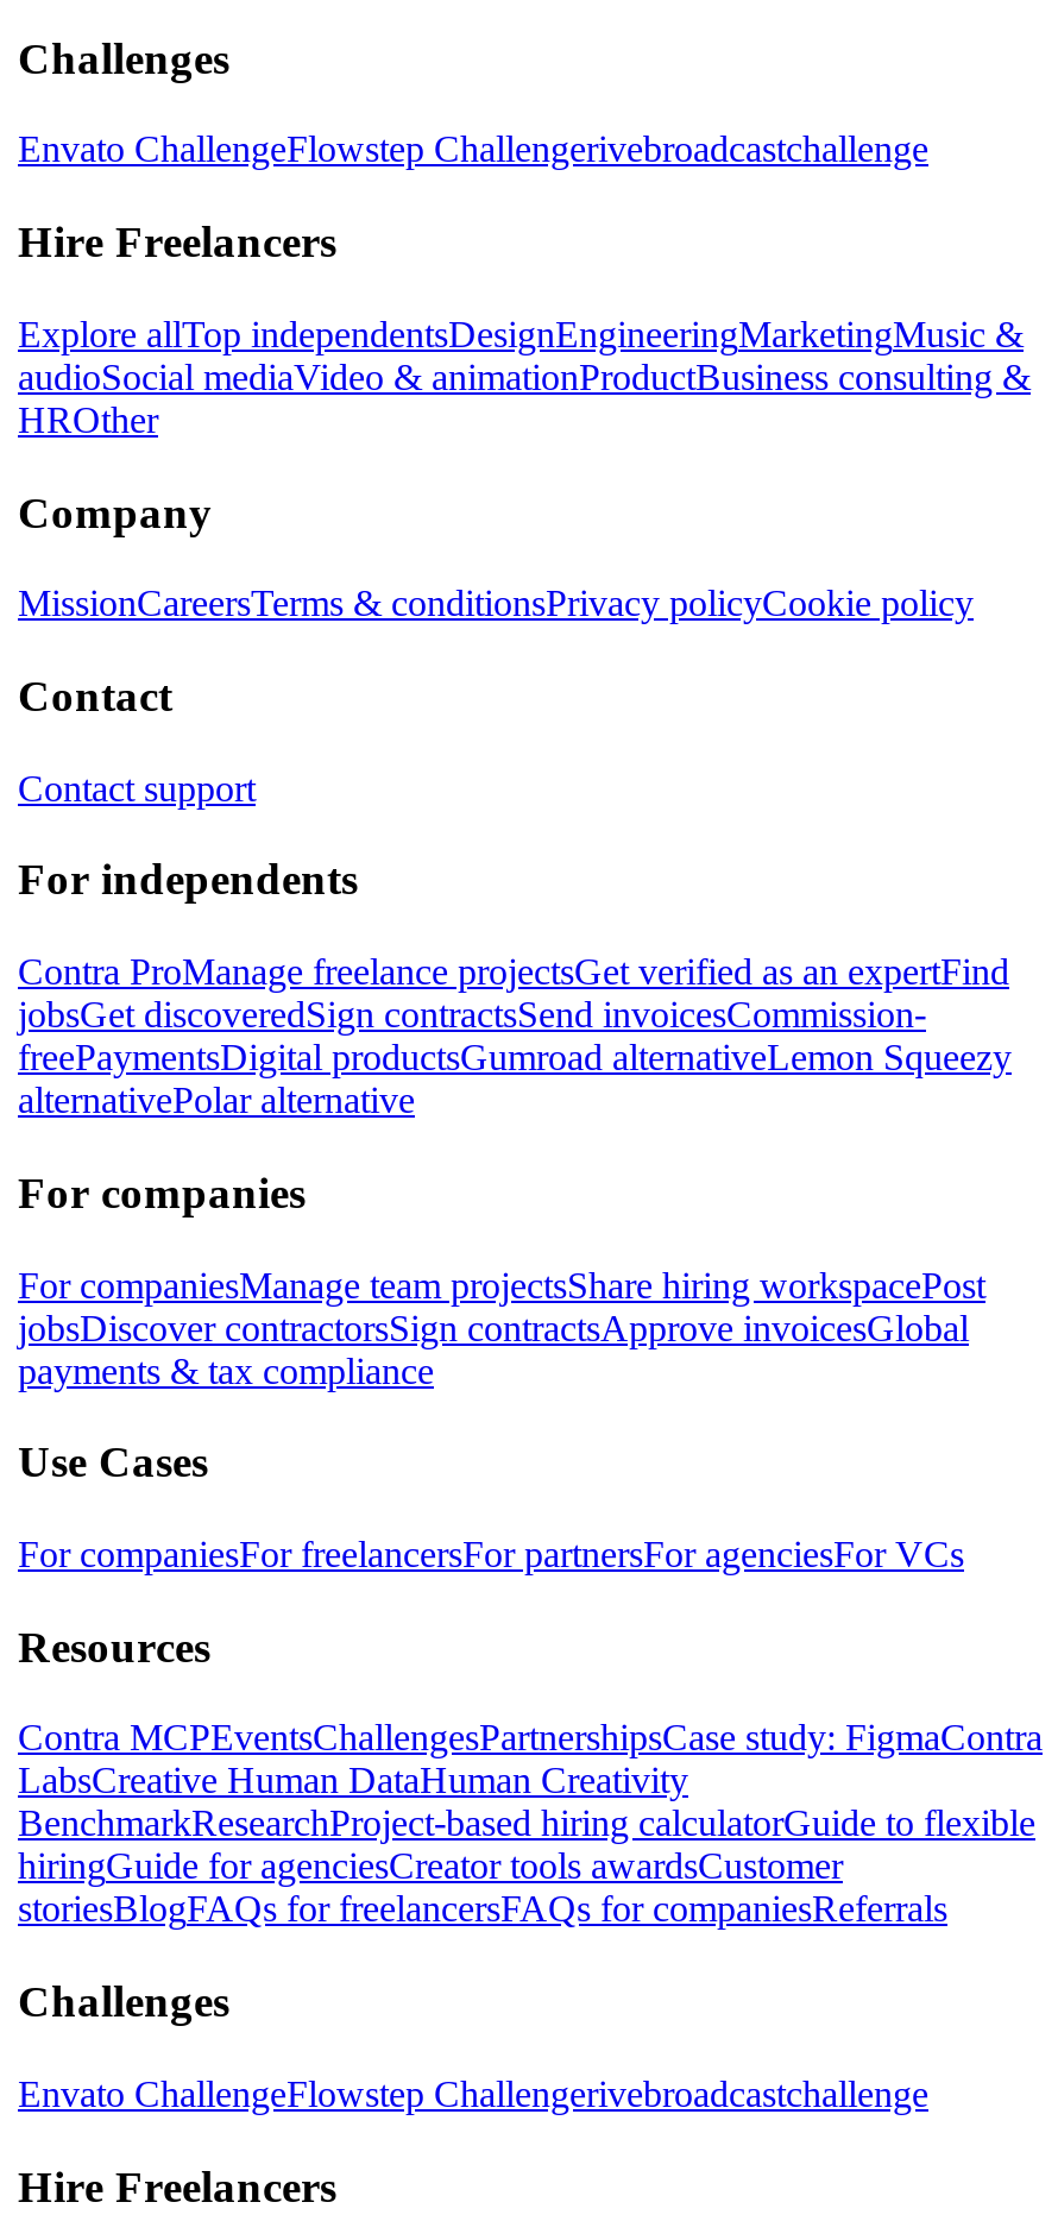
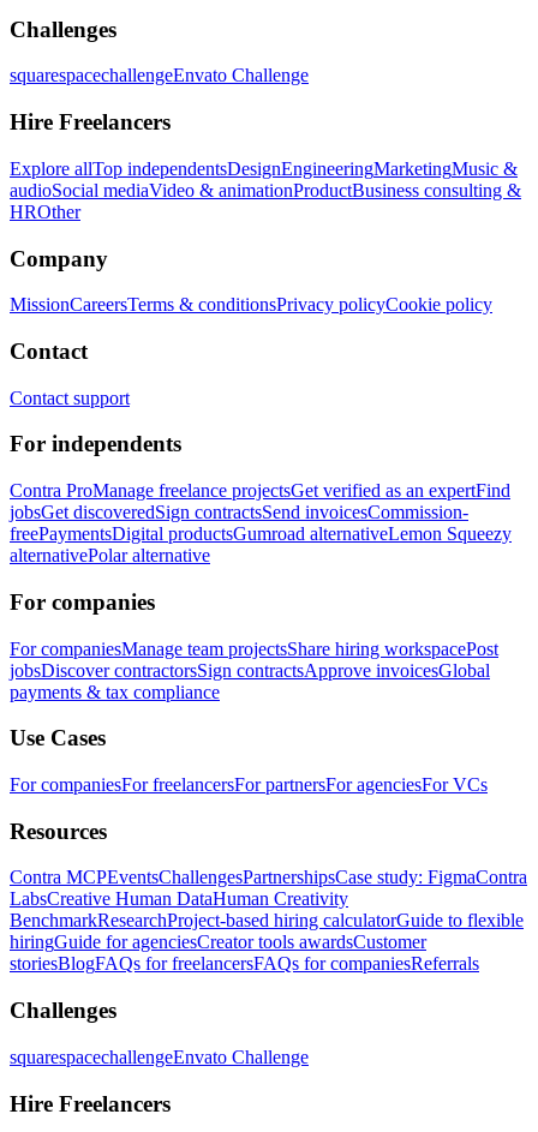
[18,129,928,170] Envato ChallengeFlowstep Challengerivebroadcastchallenge -> [10,65,309,86] squarespacechallengeEnvato Challenge
[18,2073,928,2114] Envato ChallengeFlowstep Challengerivebroadcastchallenge -> [10,1047,309,1067] squarespacechallengeEnvato Challenge

